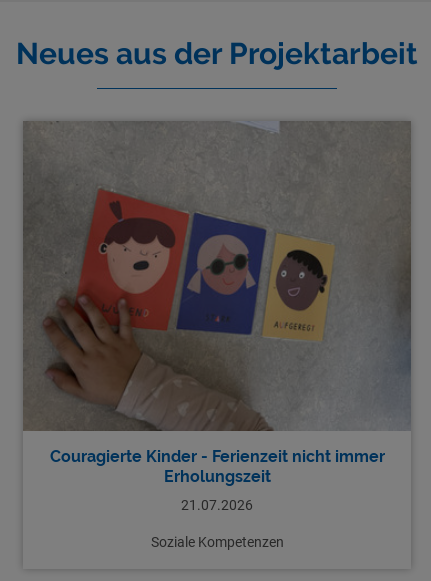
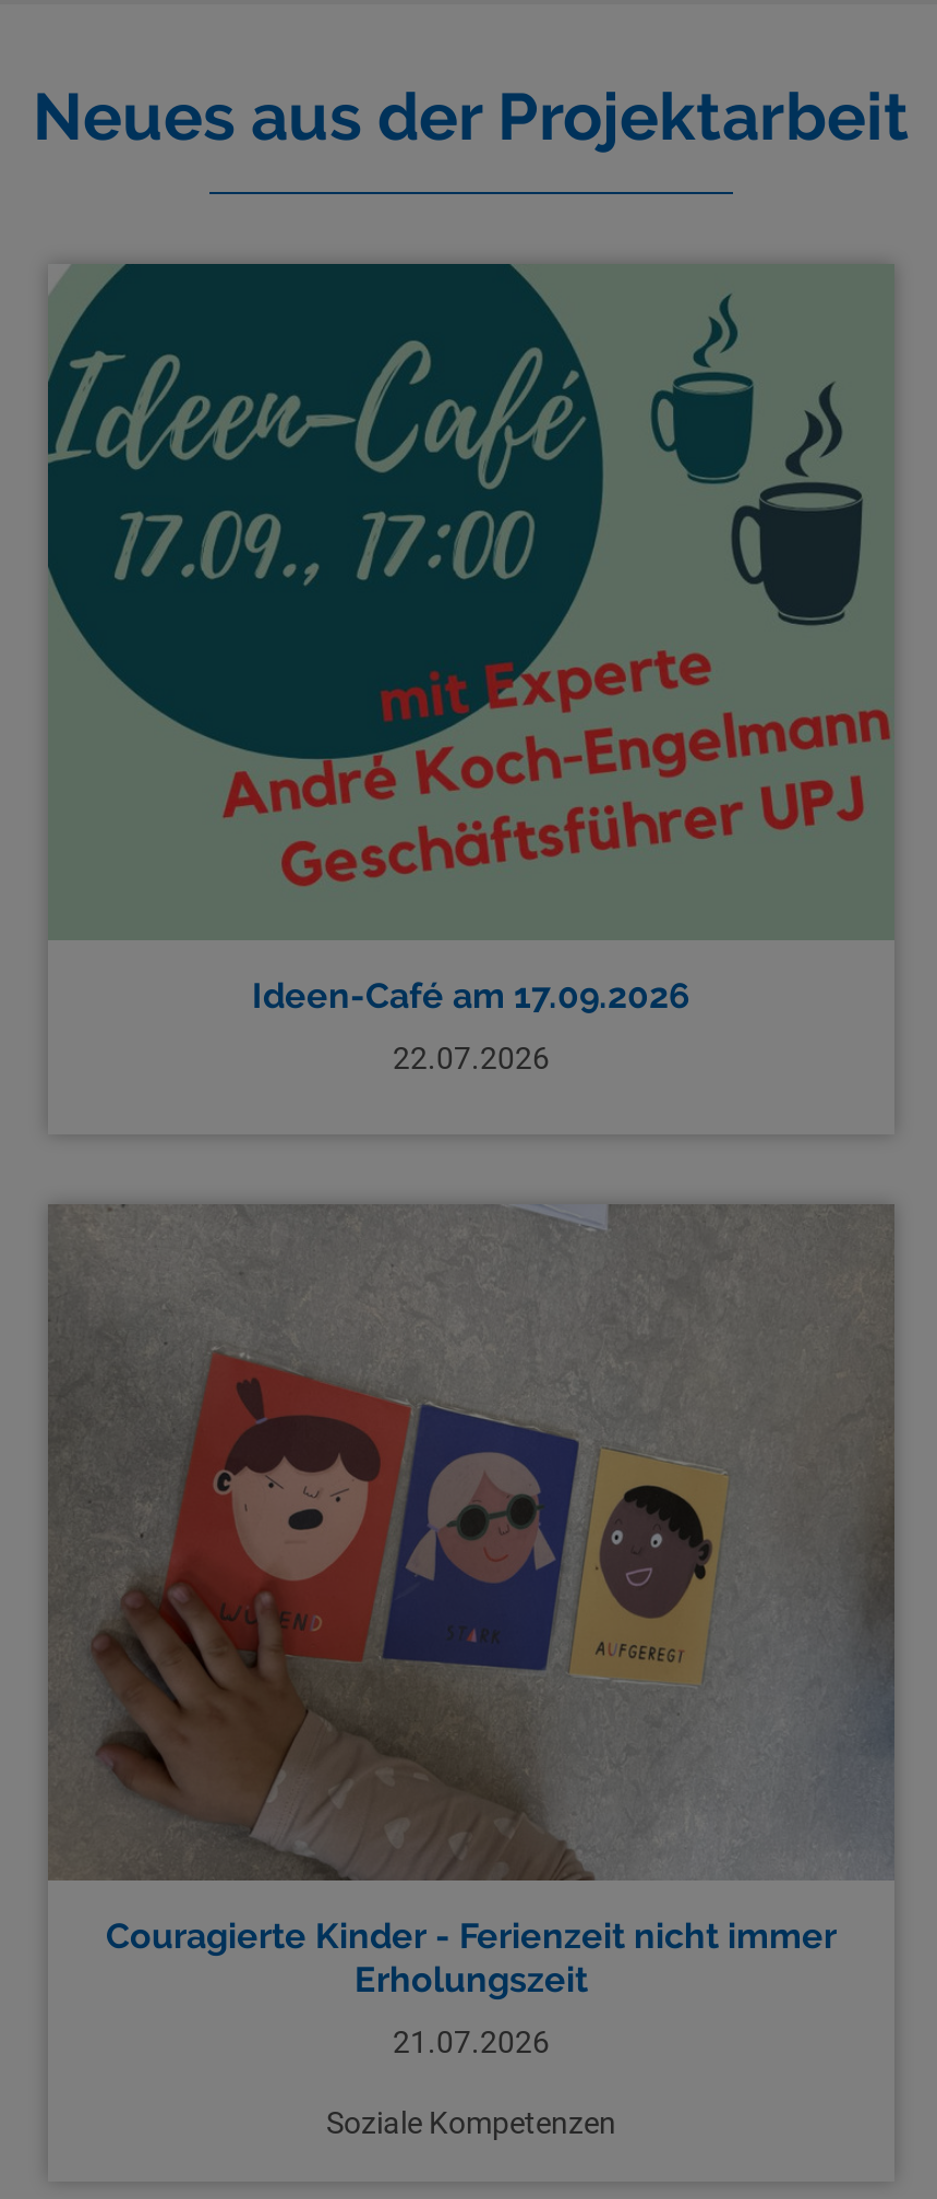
none -> [46,262,892,1076] [image] | Ideen-Café am 17.09.2026 | 22.07.2026

